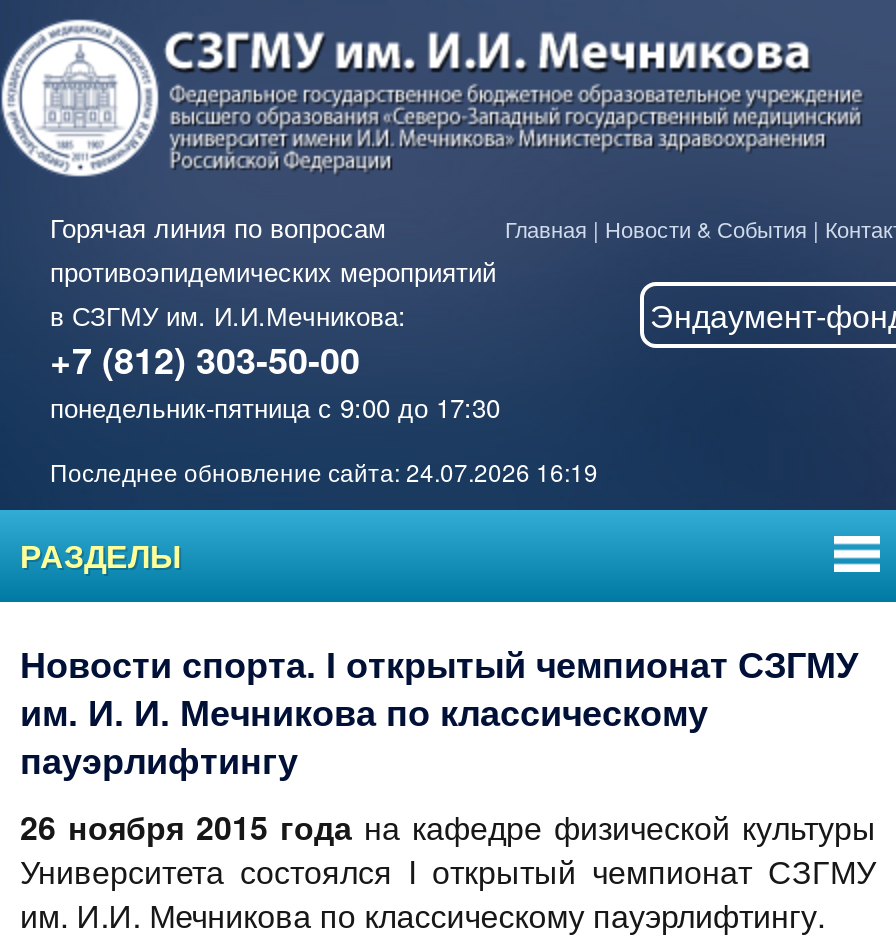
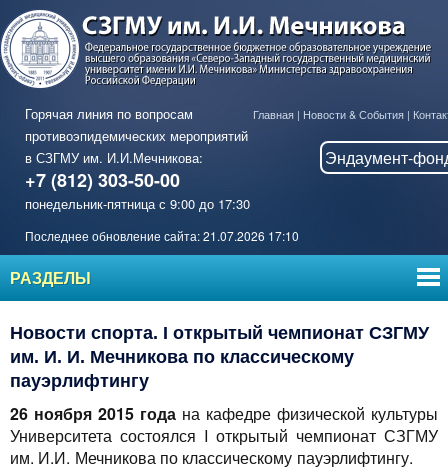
[50,454,598,488] Последнее обновление сайта: 24.07.2026 16:19 -> [25,227,299,244] Последнее обновление сайта: 21.07.2026 17:10

